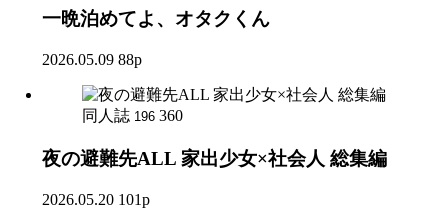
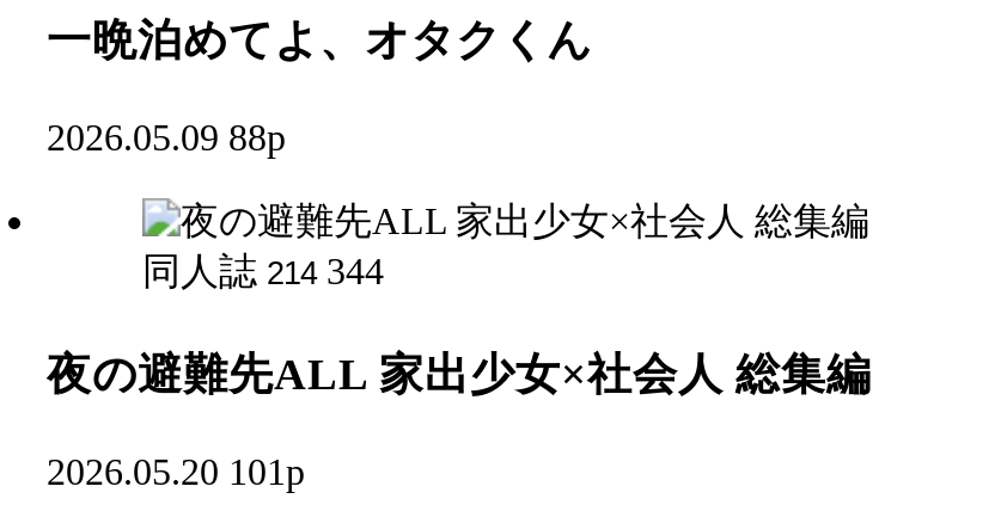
[82,107,183,124] 同人誌 196 360 -> [142,251,384,292] 同人誌 214 344

